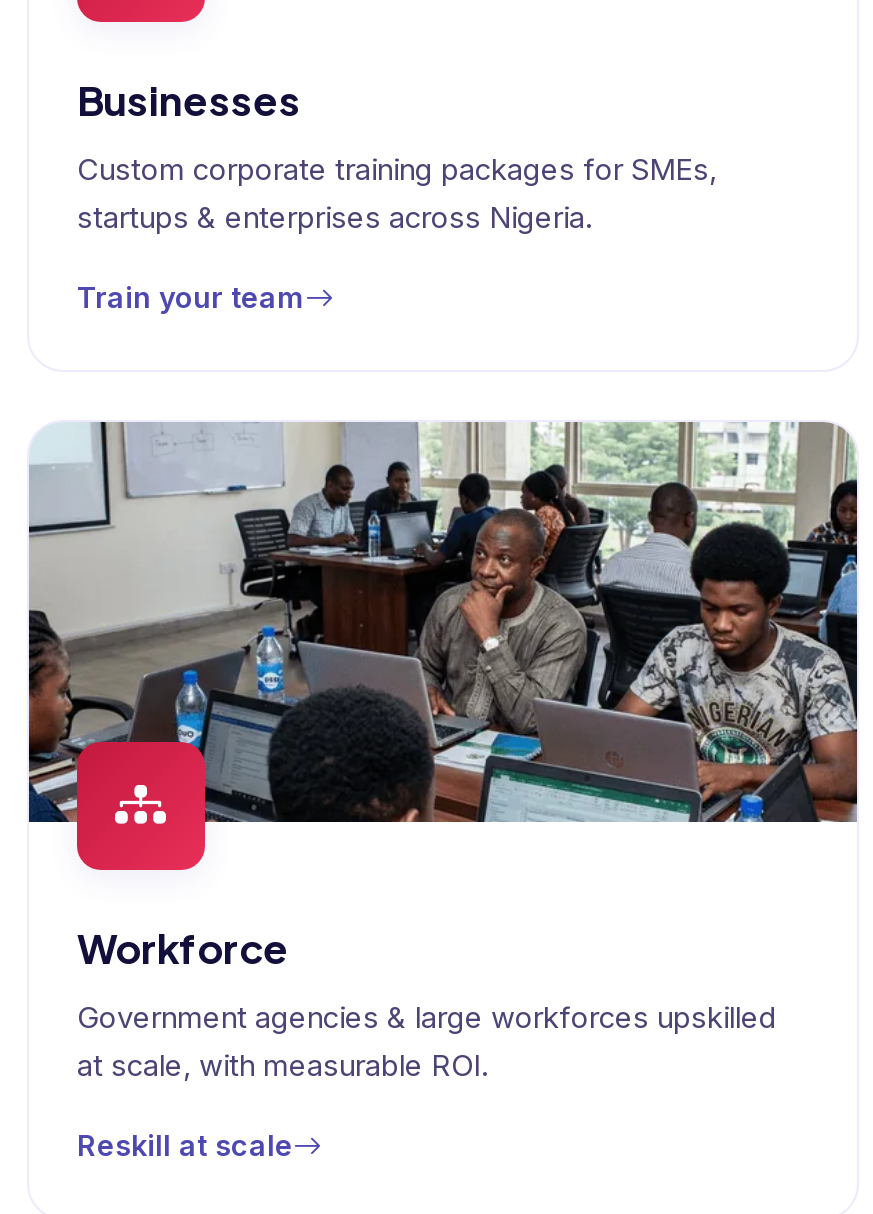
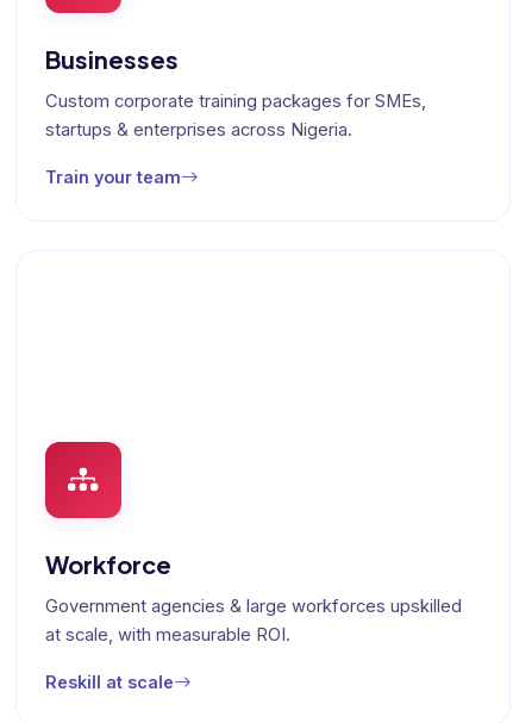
[27,420,859,824] [image] -> none

